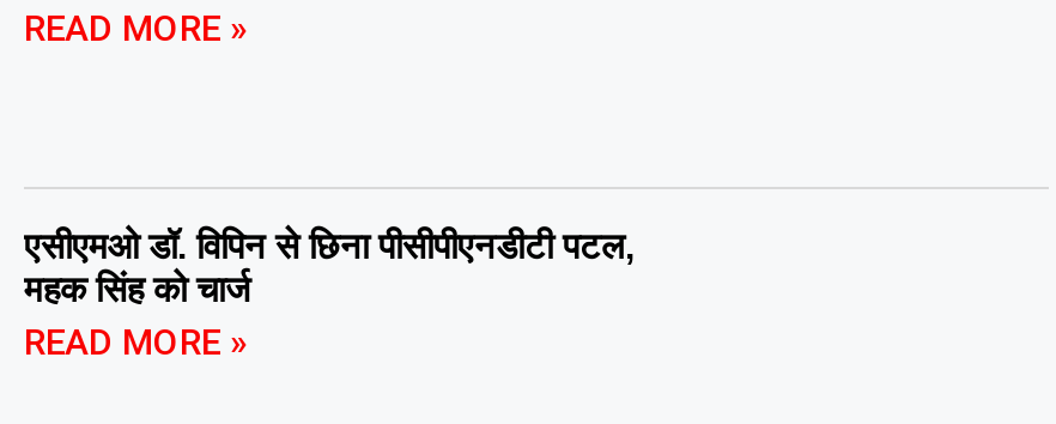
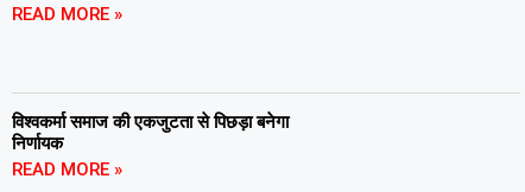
[24,225,635,309] एसीएमओ डॉ. विपिन से छिना पीसीपीएनडीटी पटल, | महक सिंह को चार्ज -> [12,112,289,153] विश्वकर्मा समाज की एकजुटता से पिछड़ा बनेगा | निर्णायक

